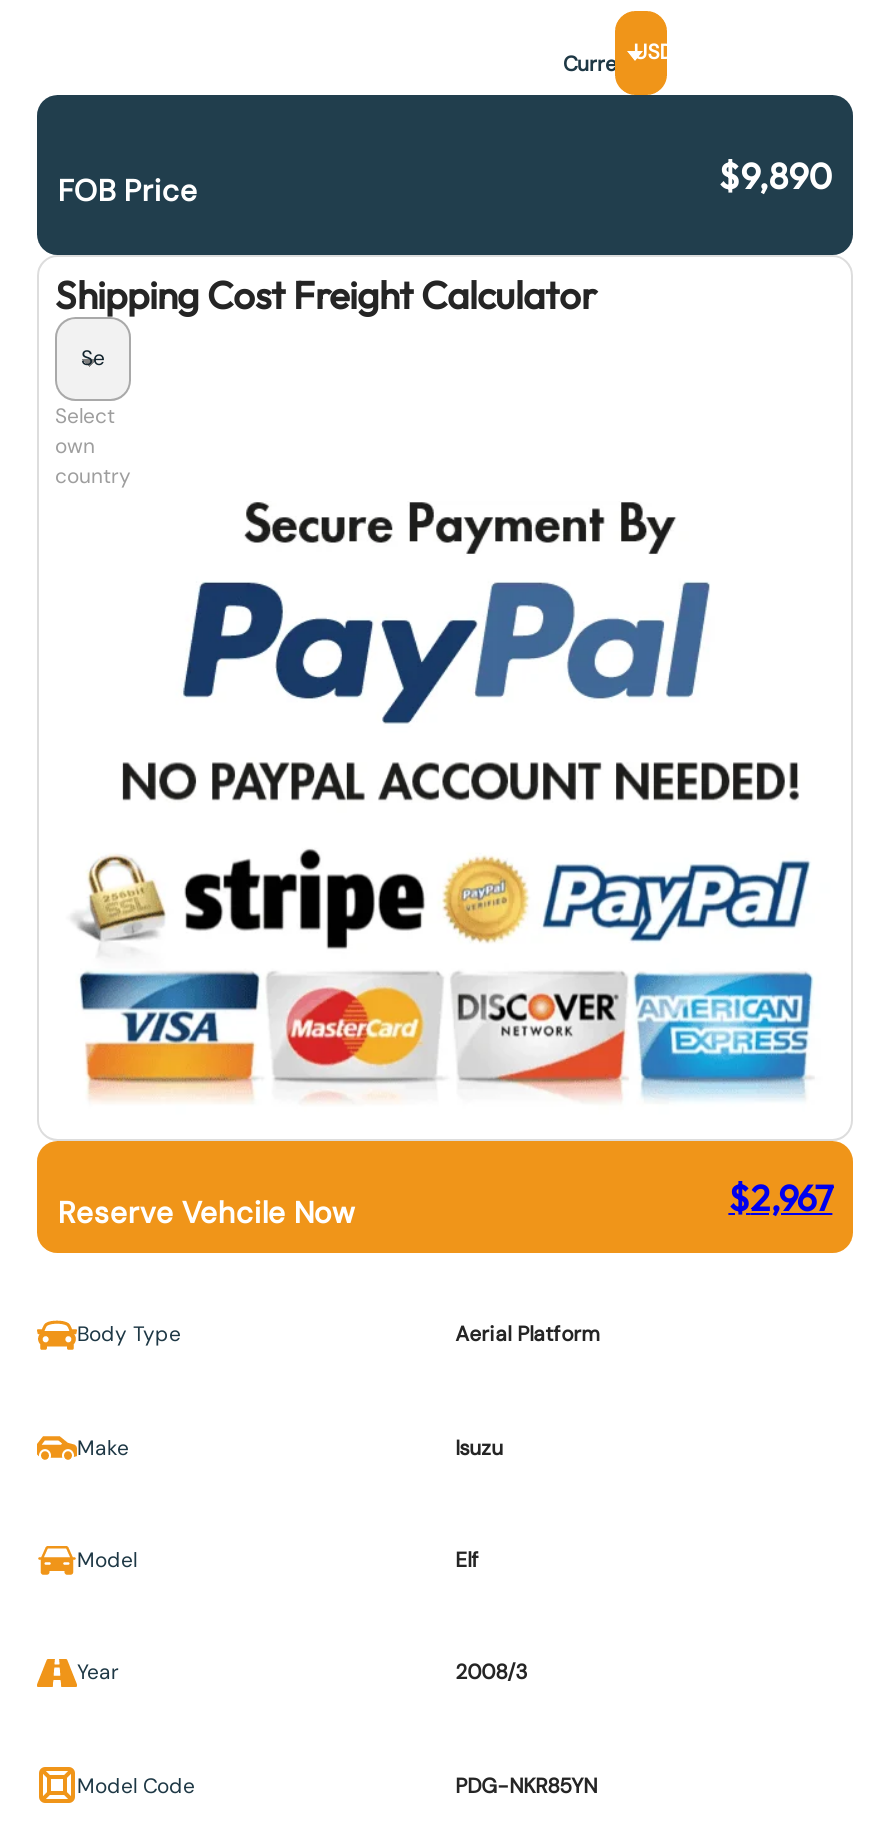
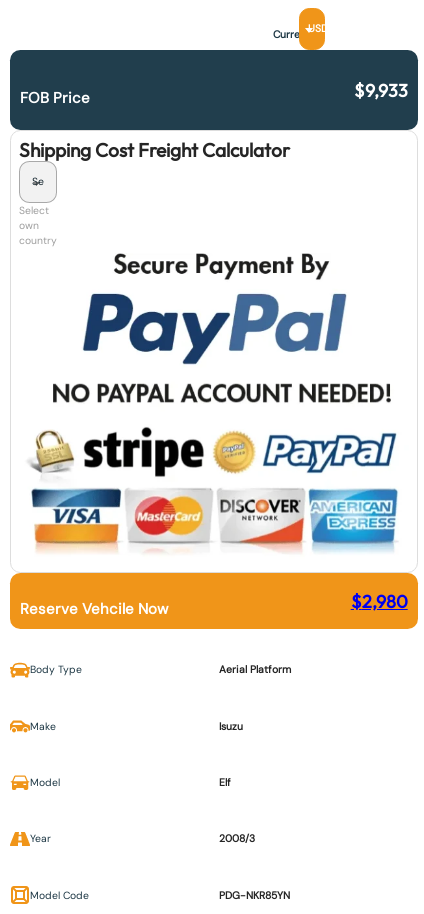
[718,152,832,198] $9,890 -> [354,79,408,102] $9,933
[728,1175,832,1221] $2,967 -> [351,590,408,613] $2,980

